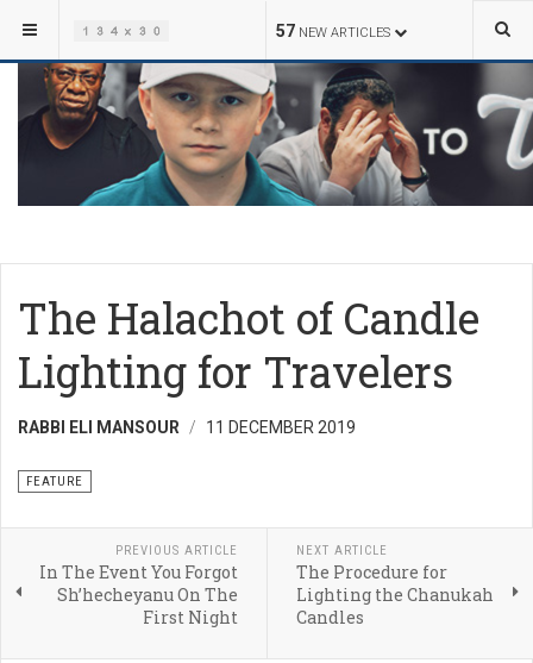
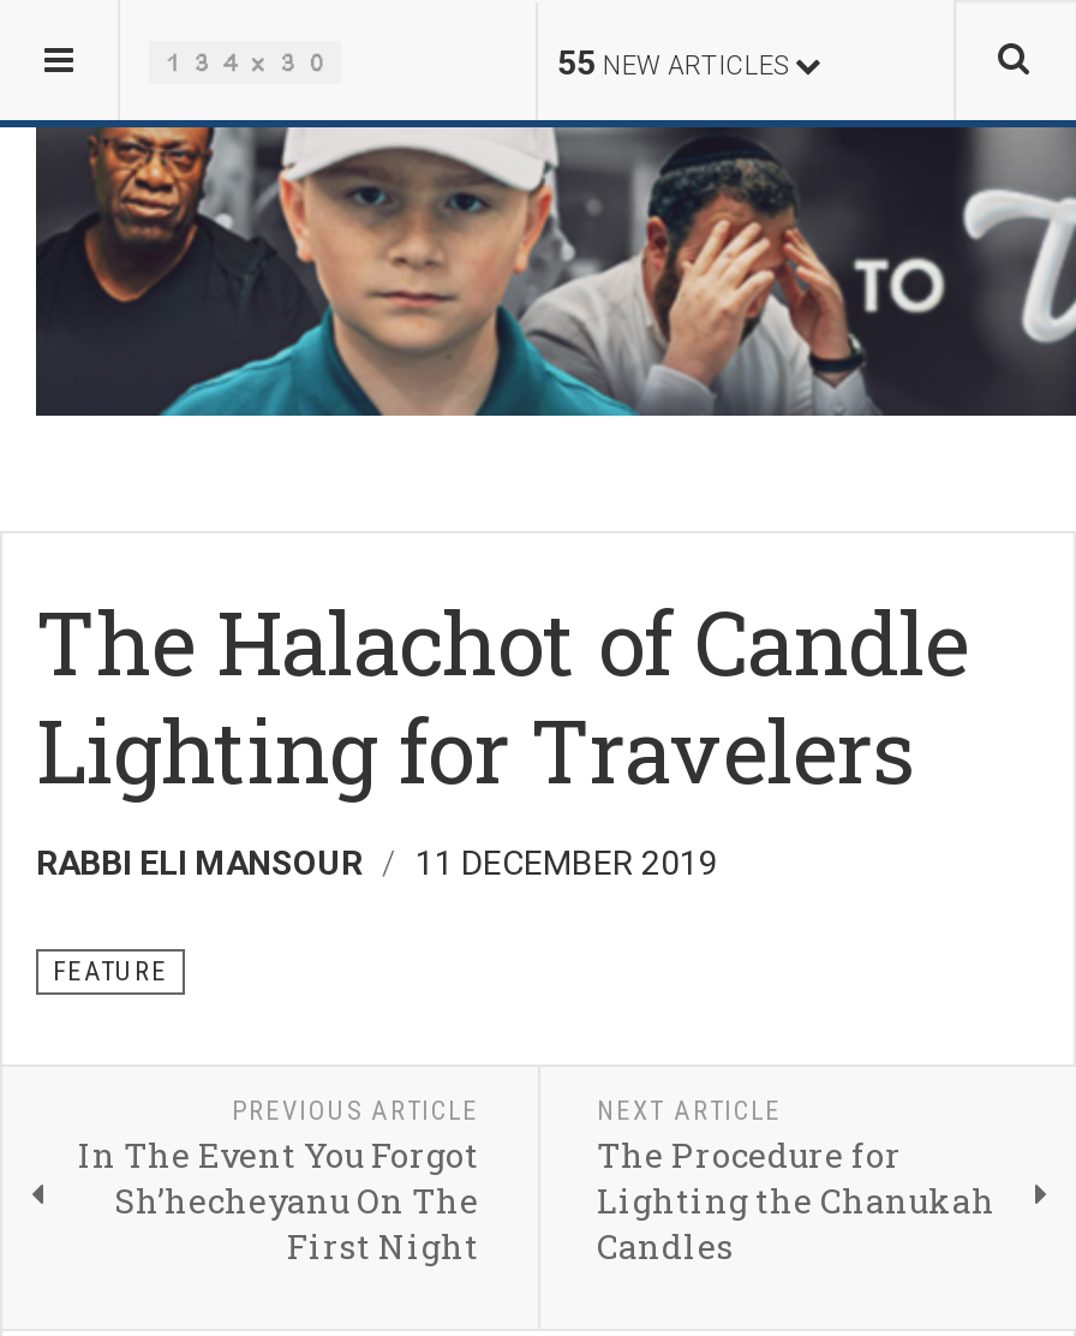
[276,21,390,40] 57 NEW ARTICLES -> [557,43,788,82] 55 NEW ARTICLES

